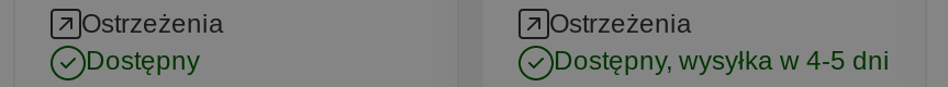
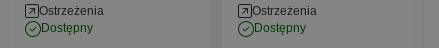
[573,46,890,76] dostępny, wysyłka w 4-5 dni -> [263,21,306,35] dostępny

